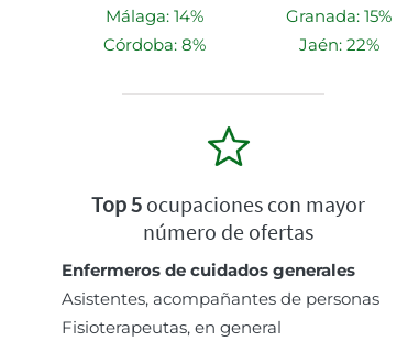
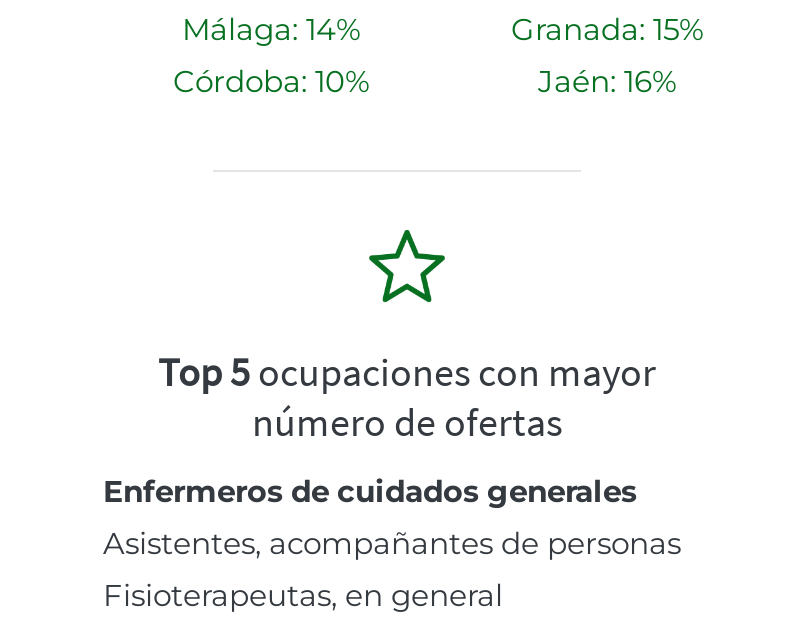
[103,34,205,55] Córdoba: 8% -> [173,62,369,100] Córdoba: 10%
[299,34,379,55] Jaén: 22% -> [538,62,676,100] Jaén: 16%

